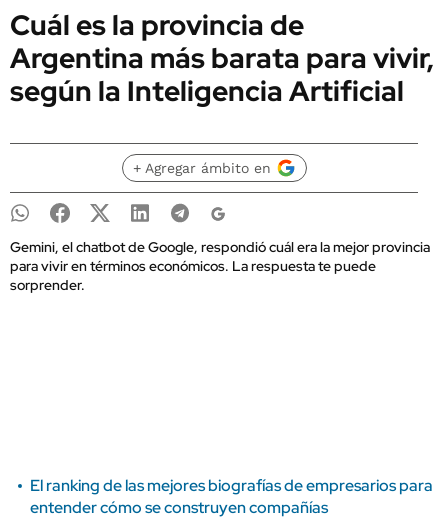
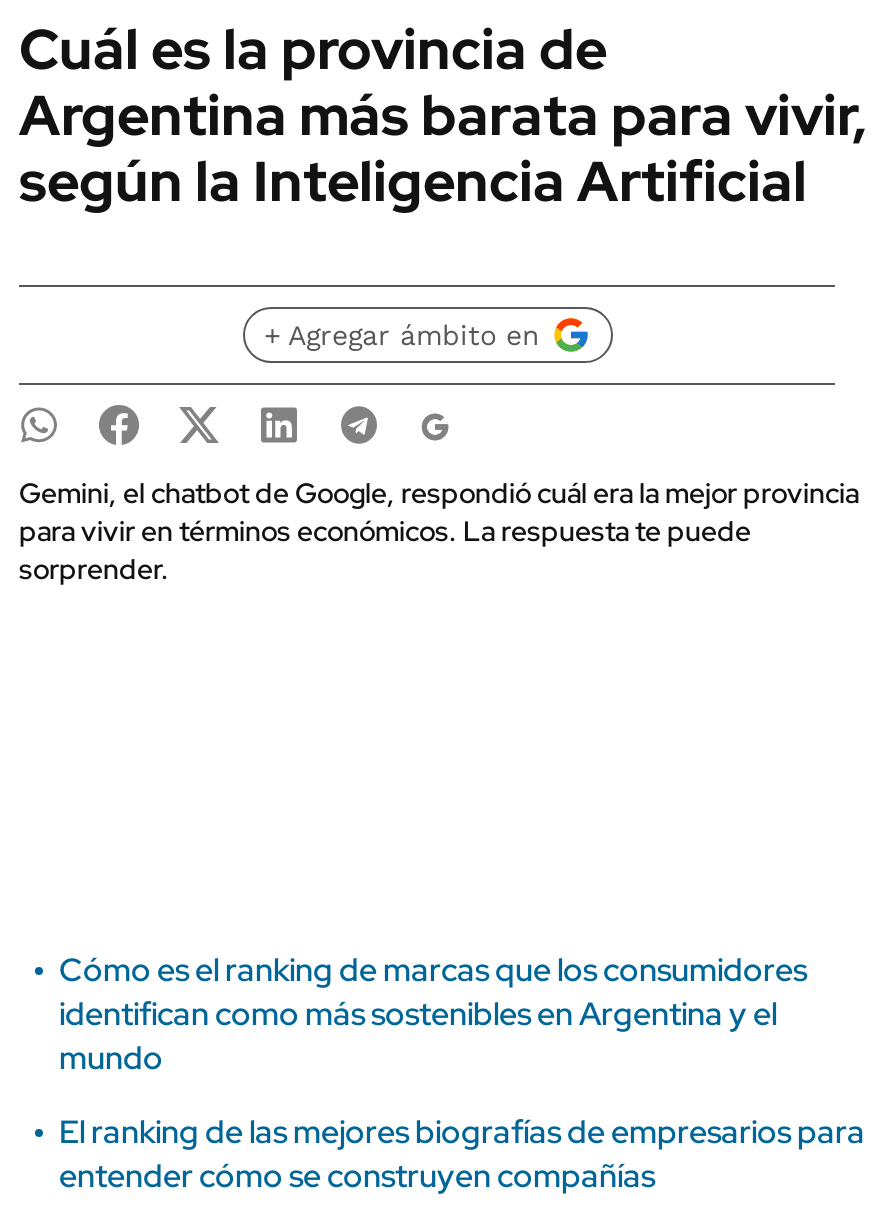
none -> [59,949,807,1079] Cómo es el ranking de marcas que los consumidores | identifican como más sostenibles en Argentina y el | mundo

